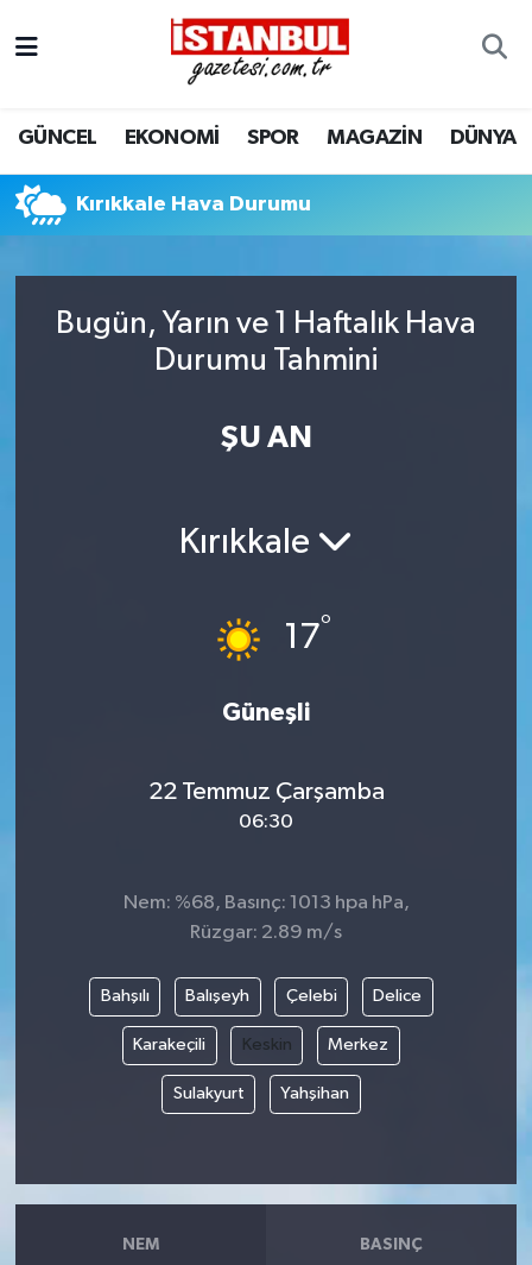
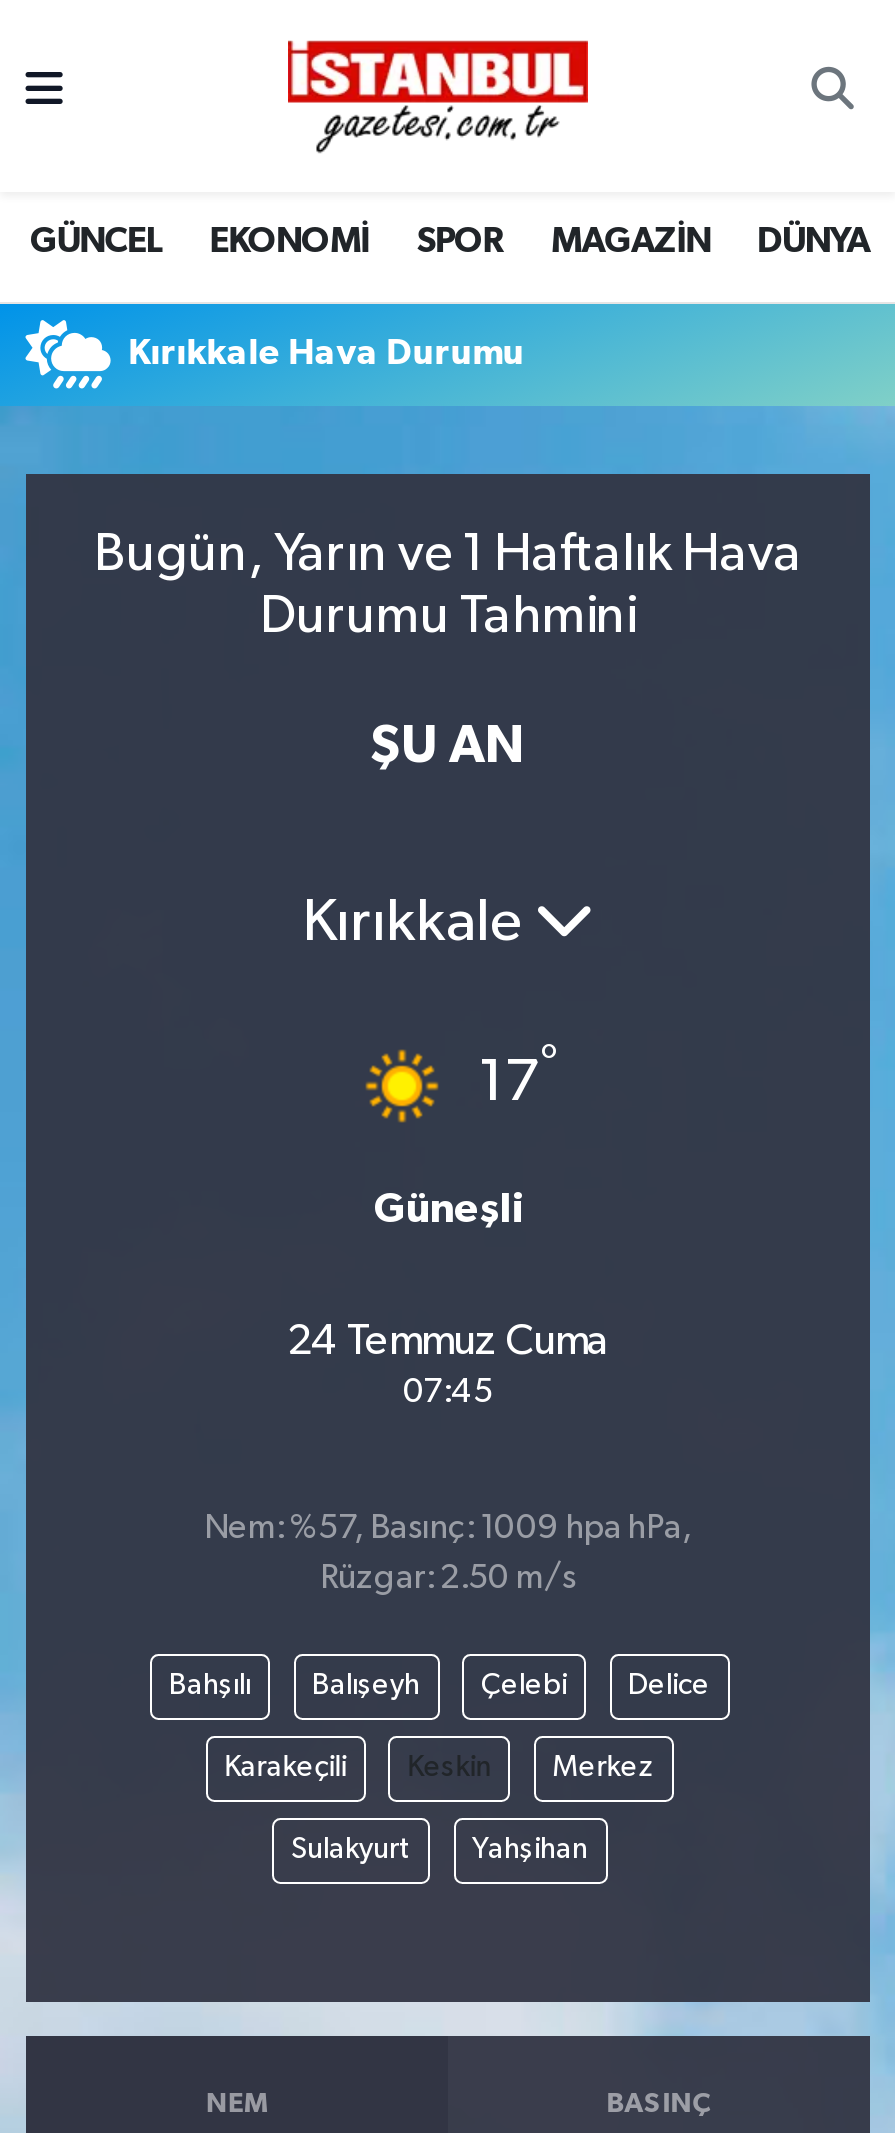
[148,779,384,805] 22 Temmuz Çarşamba -> [287,1320,609,1364] 24 Temmuz Cuma
[239,812,293,832] 06:30 -> [403,1376,493,1410] 07:45
[123,893,409,913] Nem: %68, Basınç: 1013 hpa hPa, -> [204,1511,692,1545] Nem: %57, Basınç: 1009 hpa hPa,
[190,922,342,942] Rüzgar: 2.89 m/s -> [320,1561,576,1595] Rüzgar: 2.50 m/s

